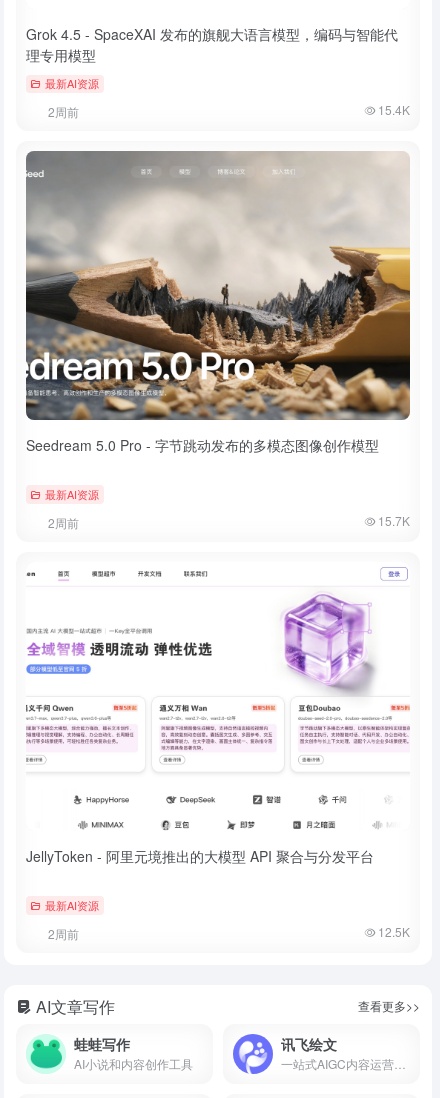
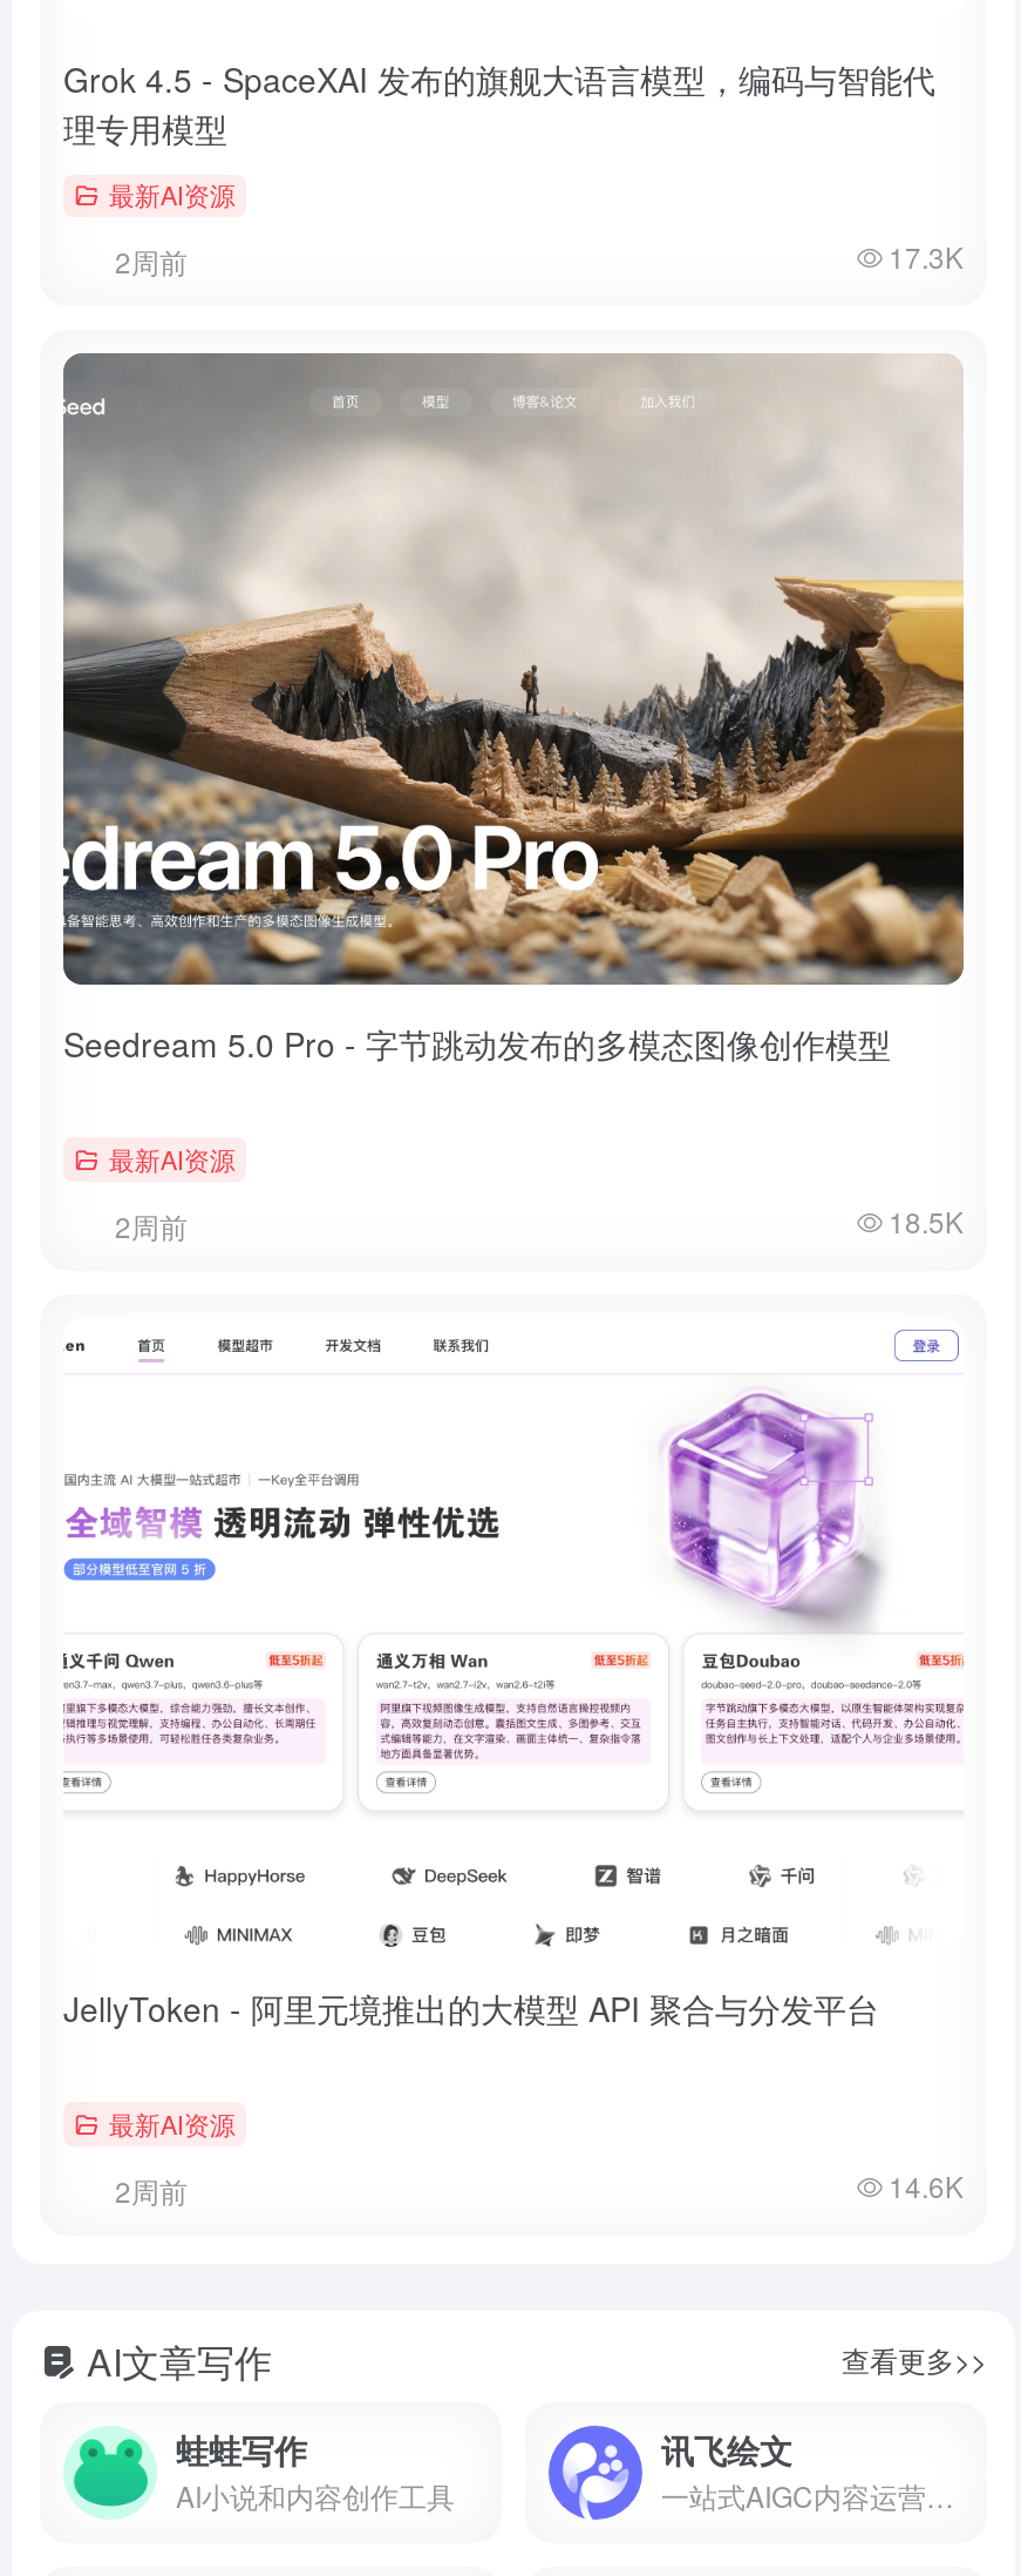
[378,101,410,118] 15.4K -> [889,237,964,277] 17.3K
[378,512,410,529] 15.7K -> [889,1201,964,1241] 18.5K
[378,923,410,940] 12.5K -> [889,2165,964,2205] 14.6K

